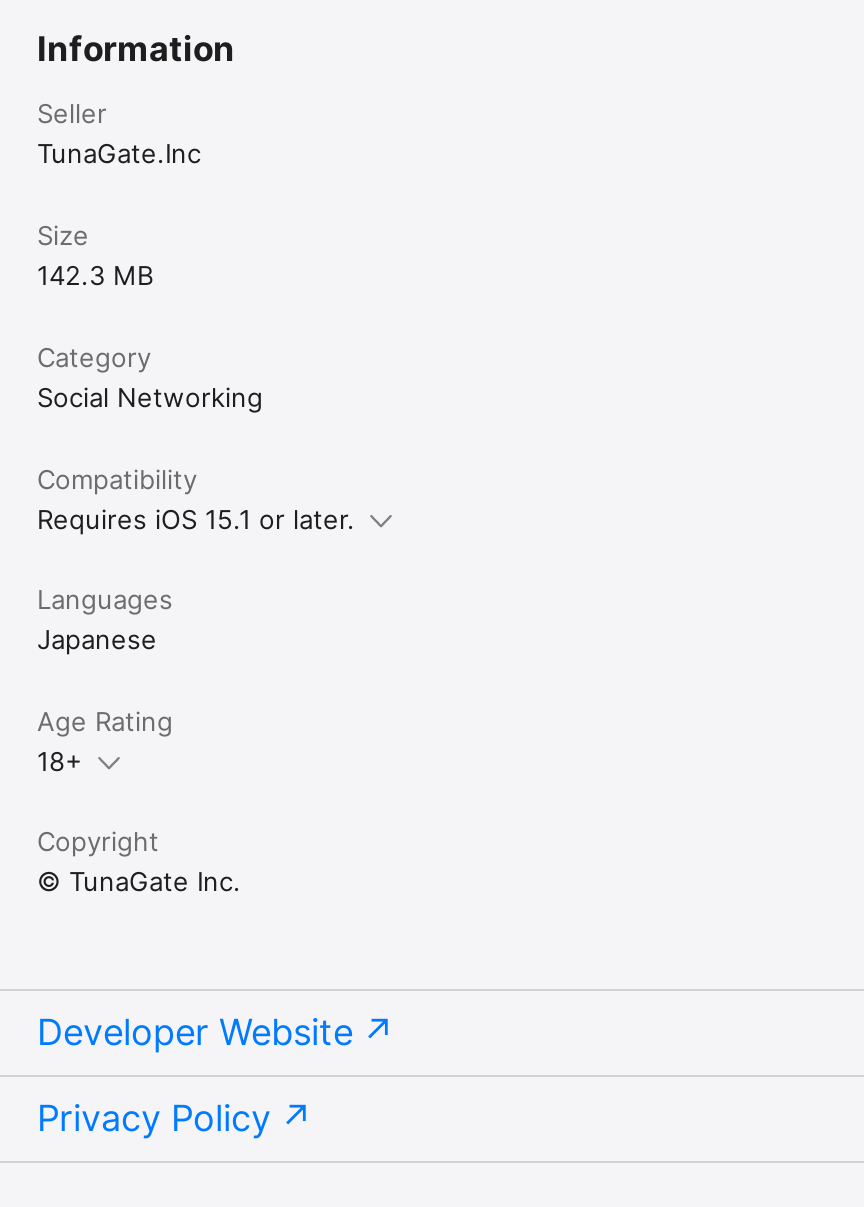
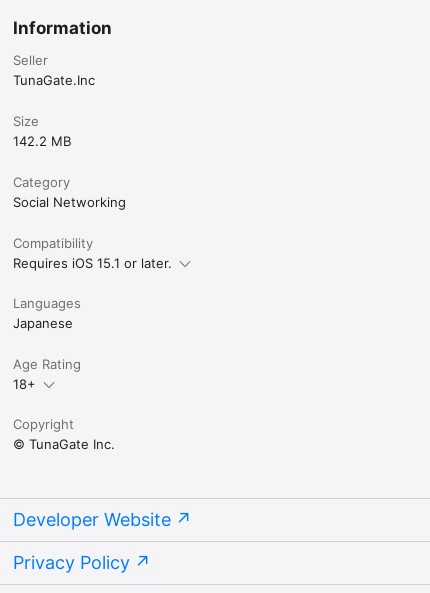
[37,259,153,291] 142.3 MB -> [13,133,71,149] 142.2 MB

